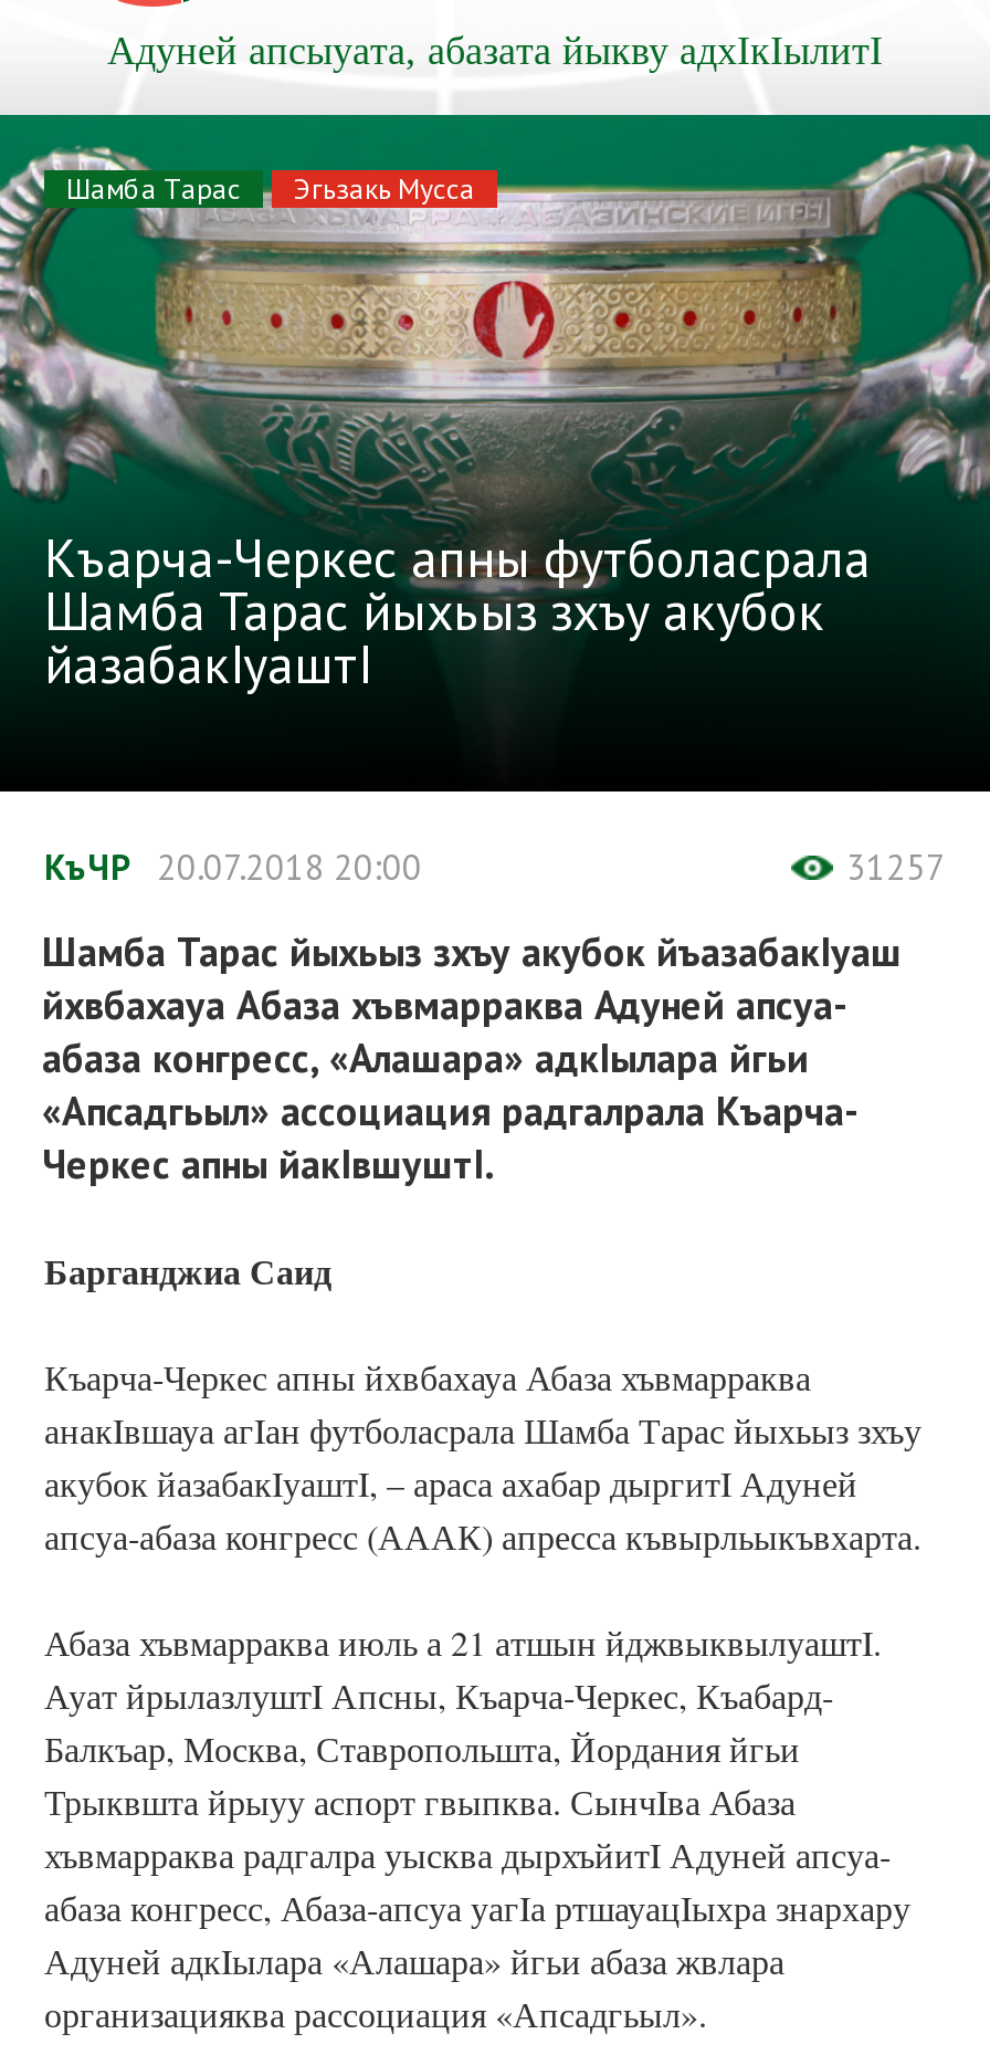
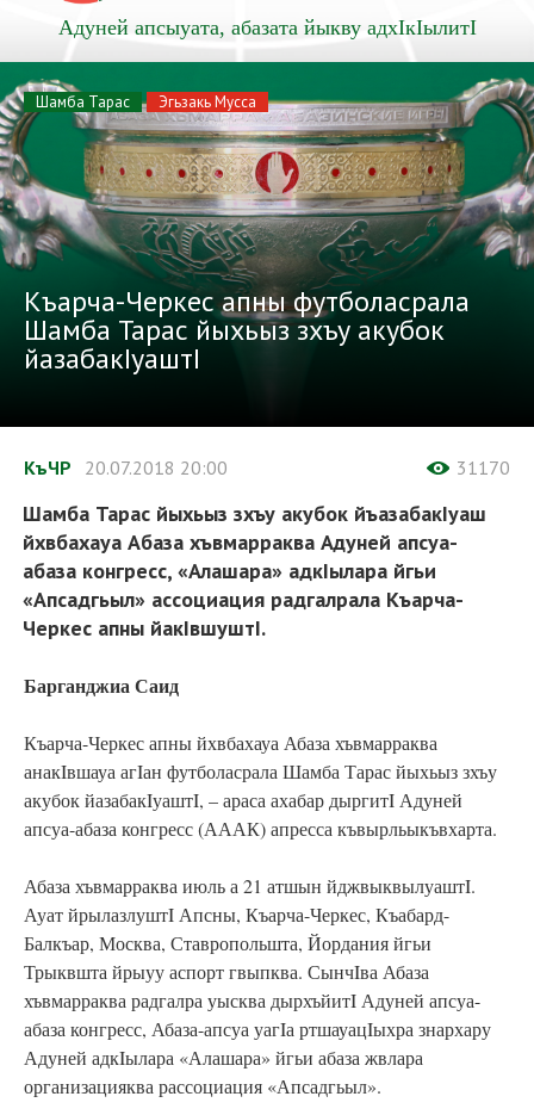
[846,845,946,889] 31257 -> [457,456,510,479] 31170

